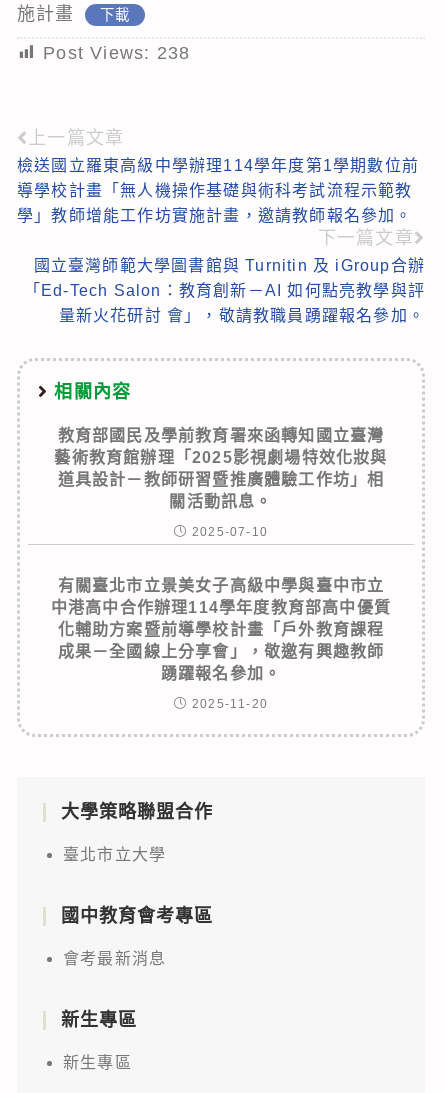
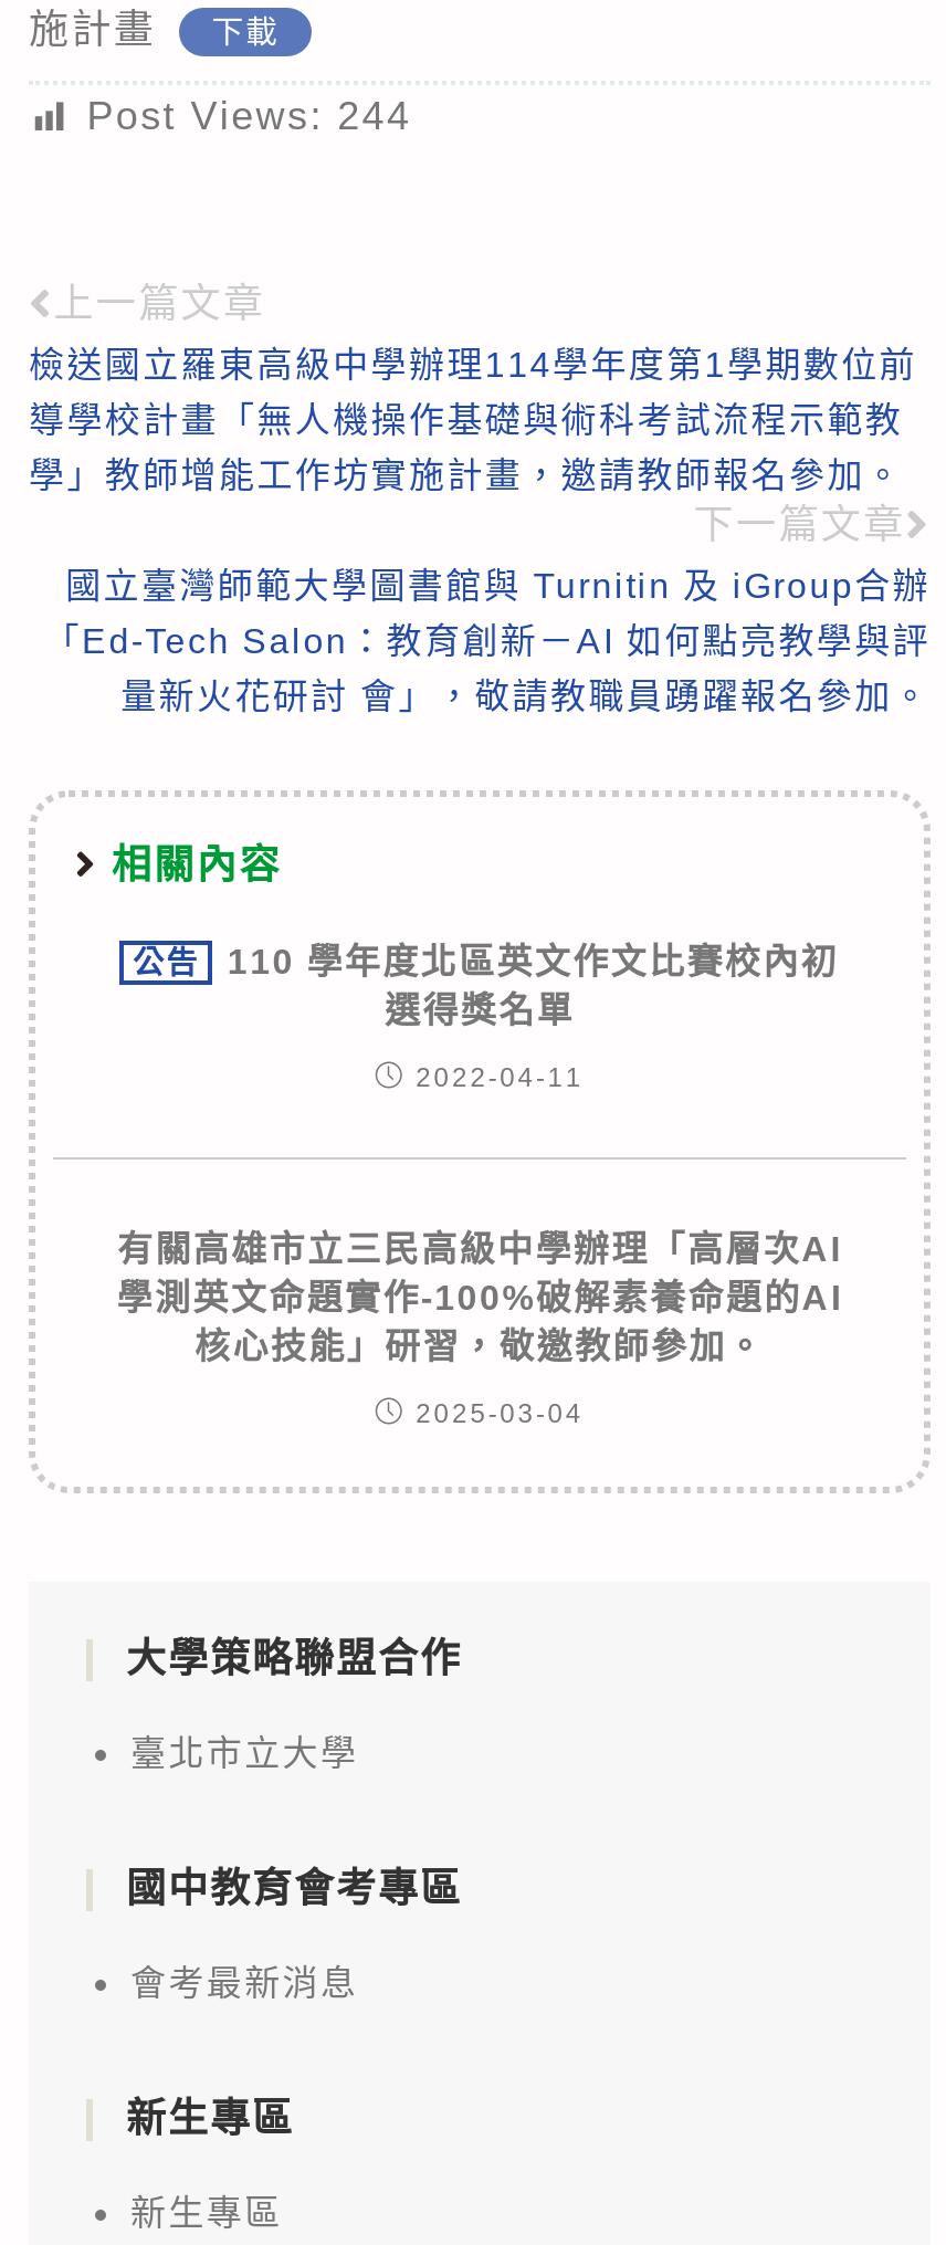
[43,43,190,63] Post Views: 238 -> [87,94,412,139] Post Views: 244
[54,427,388,510] 教育部國民及學前教育署來函轉知國立臺灣 | 藝術教育館辦理「2025影視劇場特效化妝與 | 道具設計－教師研習暨推廣體驗工作坊」相 | 關活動訊息。 -> [133,943,839,1030] 公告 | 110 學年度北區英文作文比賽校內初 | 選得獎名單
[192,525,268,539] 2025-07-10 -> [416,1063,584,1094] 2022-04-11
[51,577,391,682] 有關臺北市立景美女子高級中學與臺中市立 | 中港高中合作辦理114學年度教育部高中優質 | 化輔助方案暨前導學校計畫「戶外教育課程 | 成果－全國線上分享會」，敬邀有興趣教師 | 踴躍報名參加。 -> [117,1231,843,1366] 有關高雄市立三民高級中學辦理「高層次AI | 學測英文命題實作-100%破解素養命題的AI | 核心技能」研習，敬邀教師參加。
[192,697,268,711] 2025-11-20 -> [416,1399,584,1430] 2025-03-04

